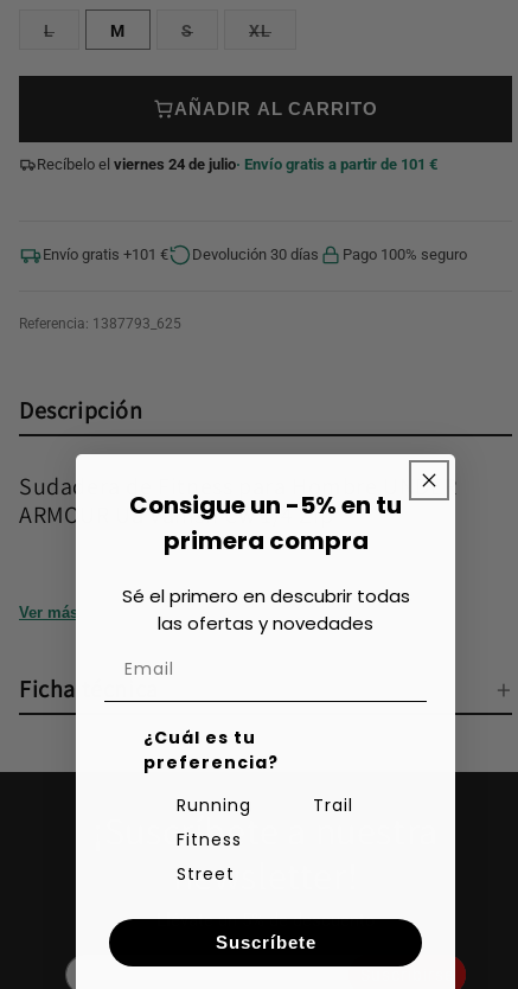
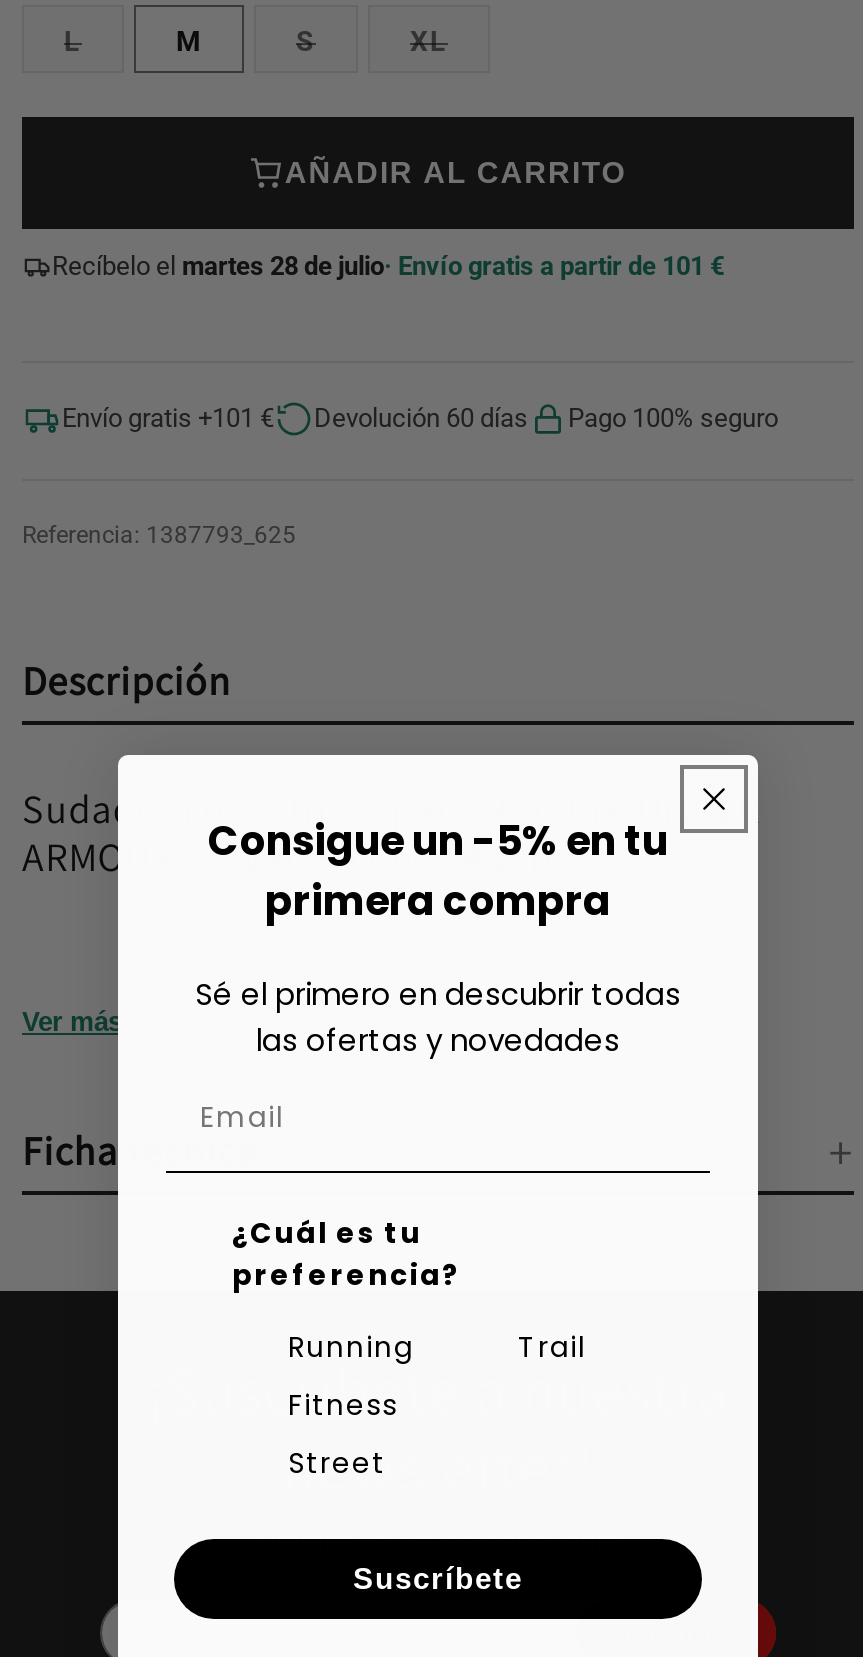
[37,155,437,173] Recíbelo el viernes 24 de julio · Envío gratis a partir de 101 € -> [52,250,724,280] Recíbelo el martes 28 de julio · Envío gratis a partir de 101 €
[192,245,319,263] Devolución 30 días -> [314,402,528,432] Devolución 60 días

